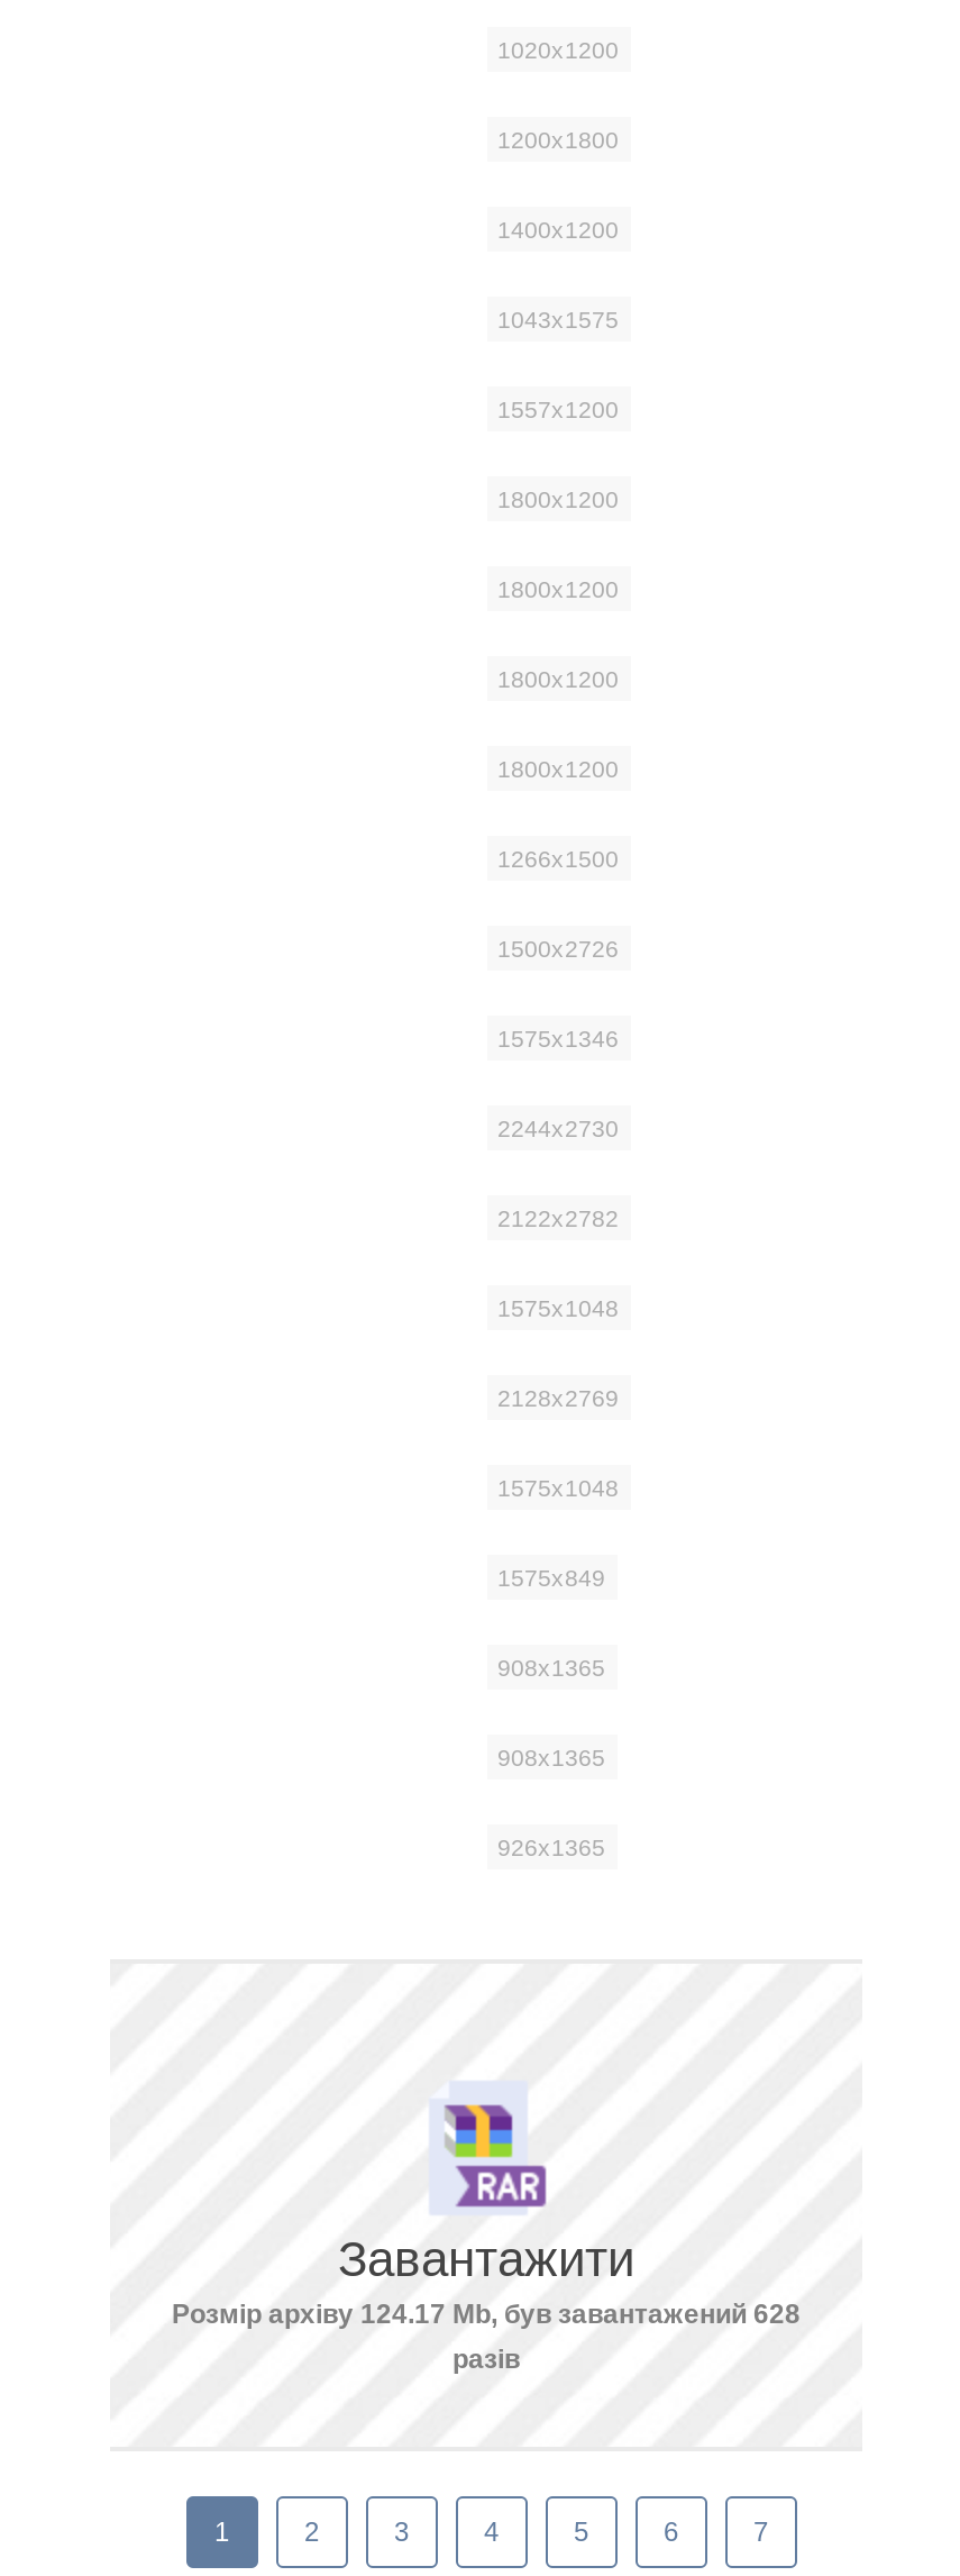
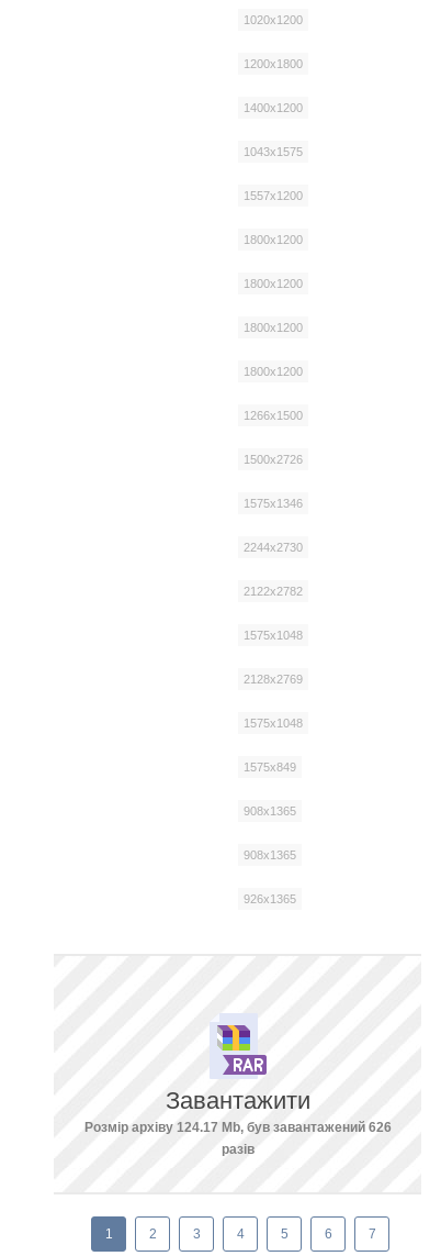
[172,2299,801,2330] Розмір архіву 124.17 Mb, був завантажений 628 -> [84,1120,391,1135] Розмір архіву 124.17 Mb, був завантажений 626

